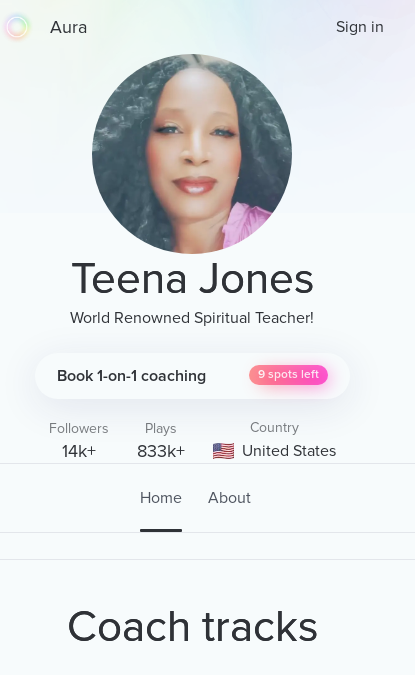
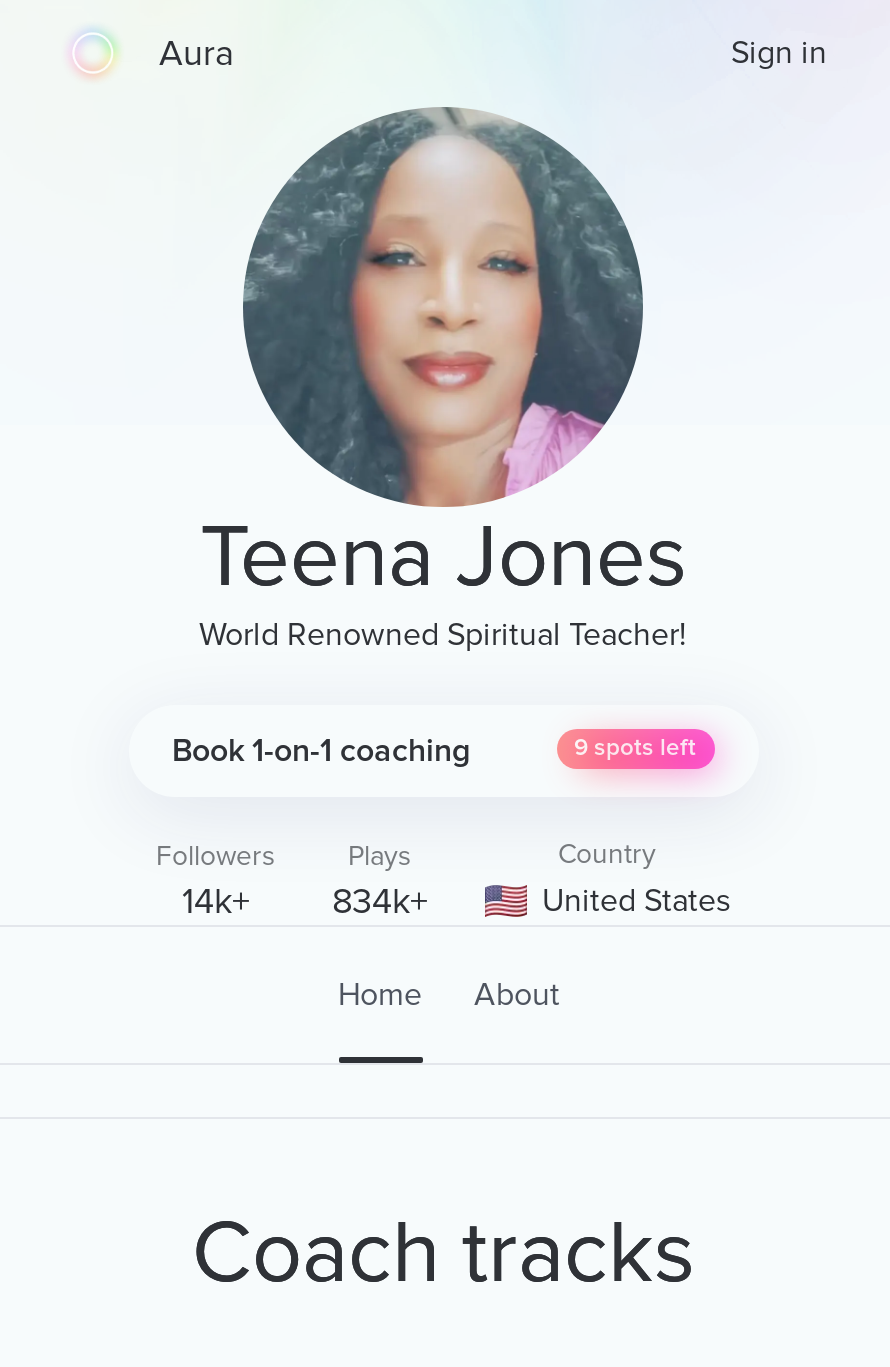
[61,440,184,462] 14k+ 833k+ -> [182,879,428,923] 14k+ 834k+

